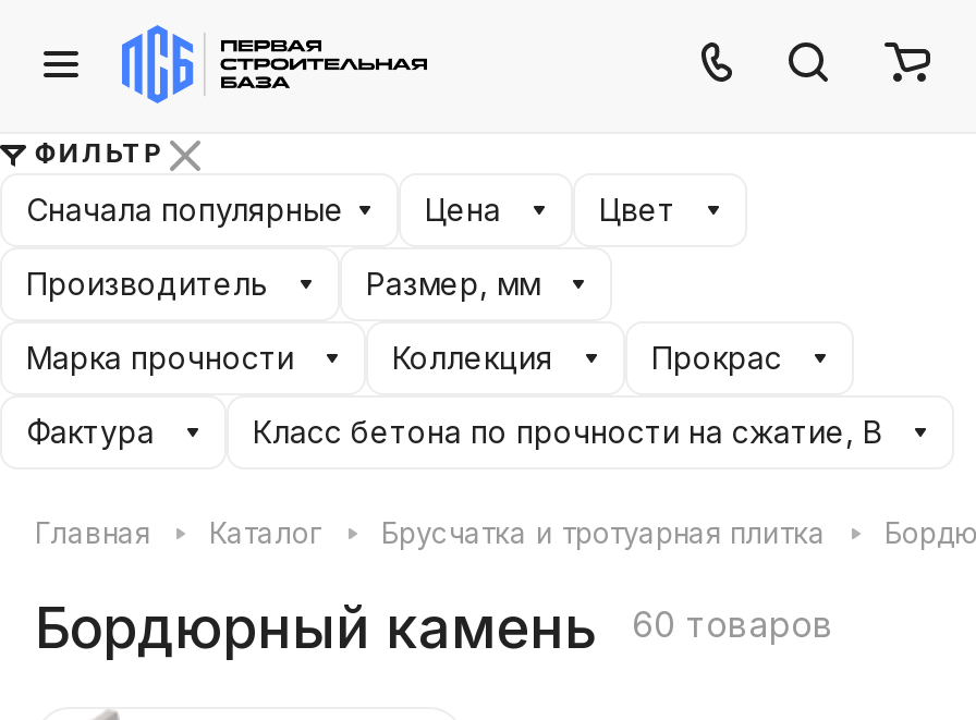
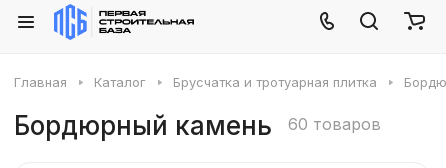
[26,136,882,450] ФИЛЬТР | Сначала популярные | Цена | Цвет | Производитель | Размер, мм | Марка прочности | Коллекция | Прокрас | Фактура | Класс бетона по прочности на сжатие, В -> none

